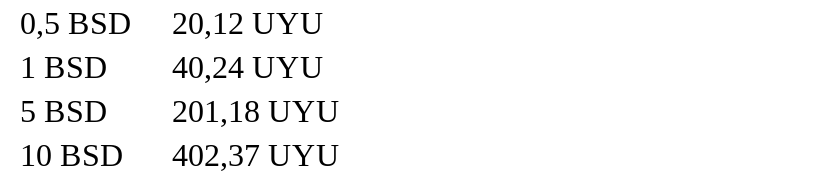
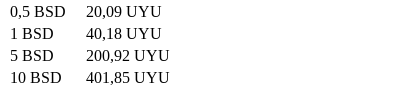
[20,6,324,40] 0,5 BSD 20,12 UYU -> [10,3,162,20] 0,5 BSD 20,09 UYU
[20,50,324,84] 1 BSD 40,24 UYU -> [10,25,162,42] 1 BSD 40,18 UYU
[20,94,340,128] 5 BSD 201,18 UYU -> [10,47,170,64] 5 BSD 200,92 UYU
[20,138,340,172] 10 BSD 402,37 UYU -> [10,69,170,86] 10 BSD 401,85 UYU

